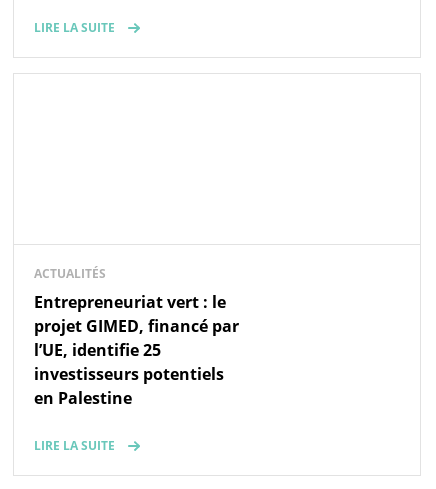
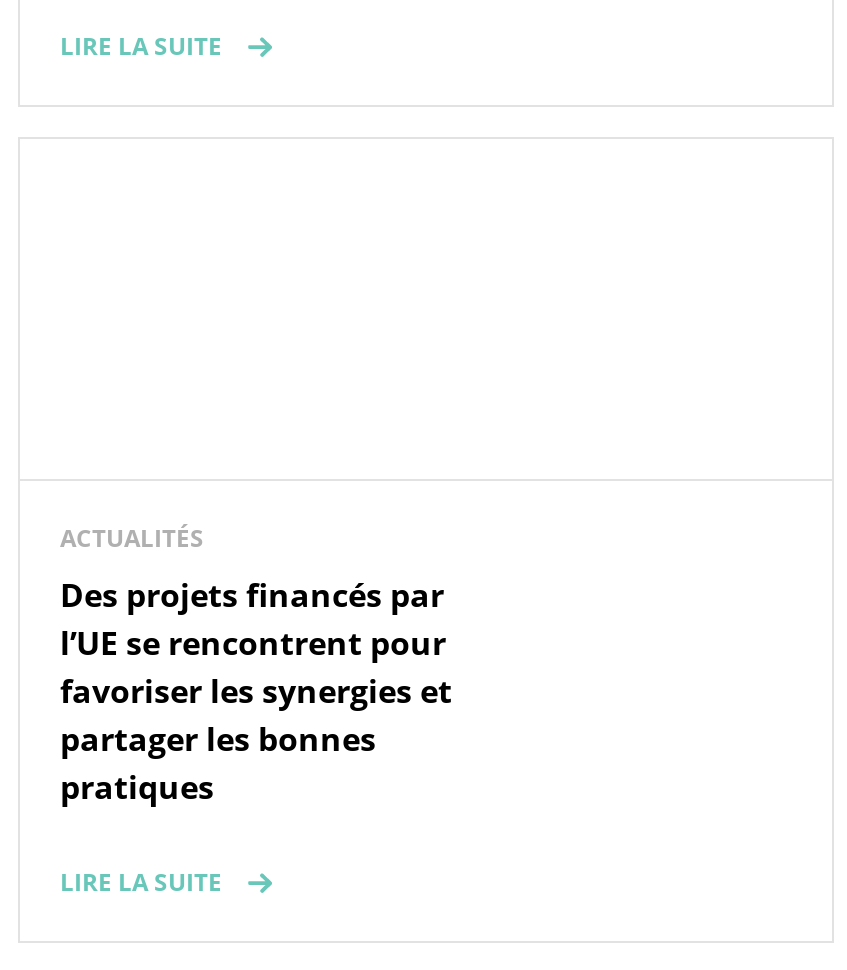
[34,291,239,409] Entrepreneuriat vert : le | projet GIMED, financé par | l’UE, identifie 25 | investisseurs potentiels | en Palestine -> [60,574,452,810] Des projets financés par | l’UE se rencontrent pour | favoriser les synergies et | partager les bonnes | pratiques

